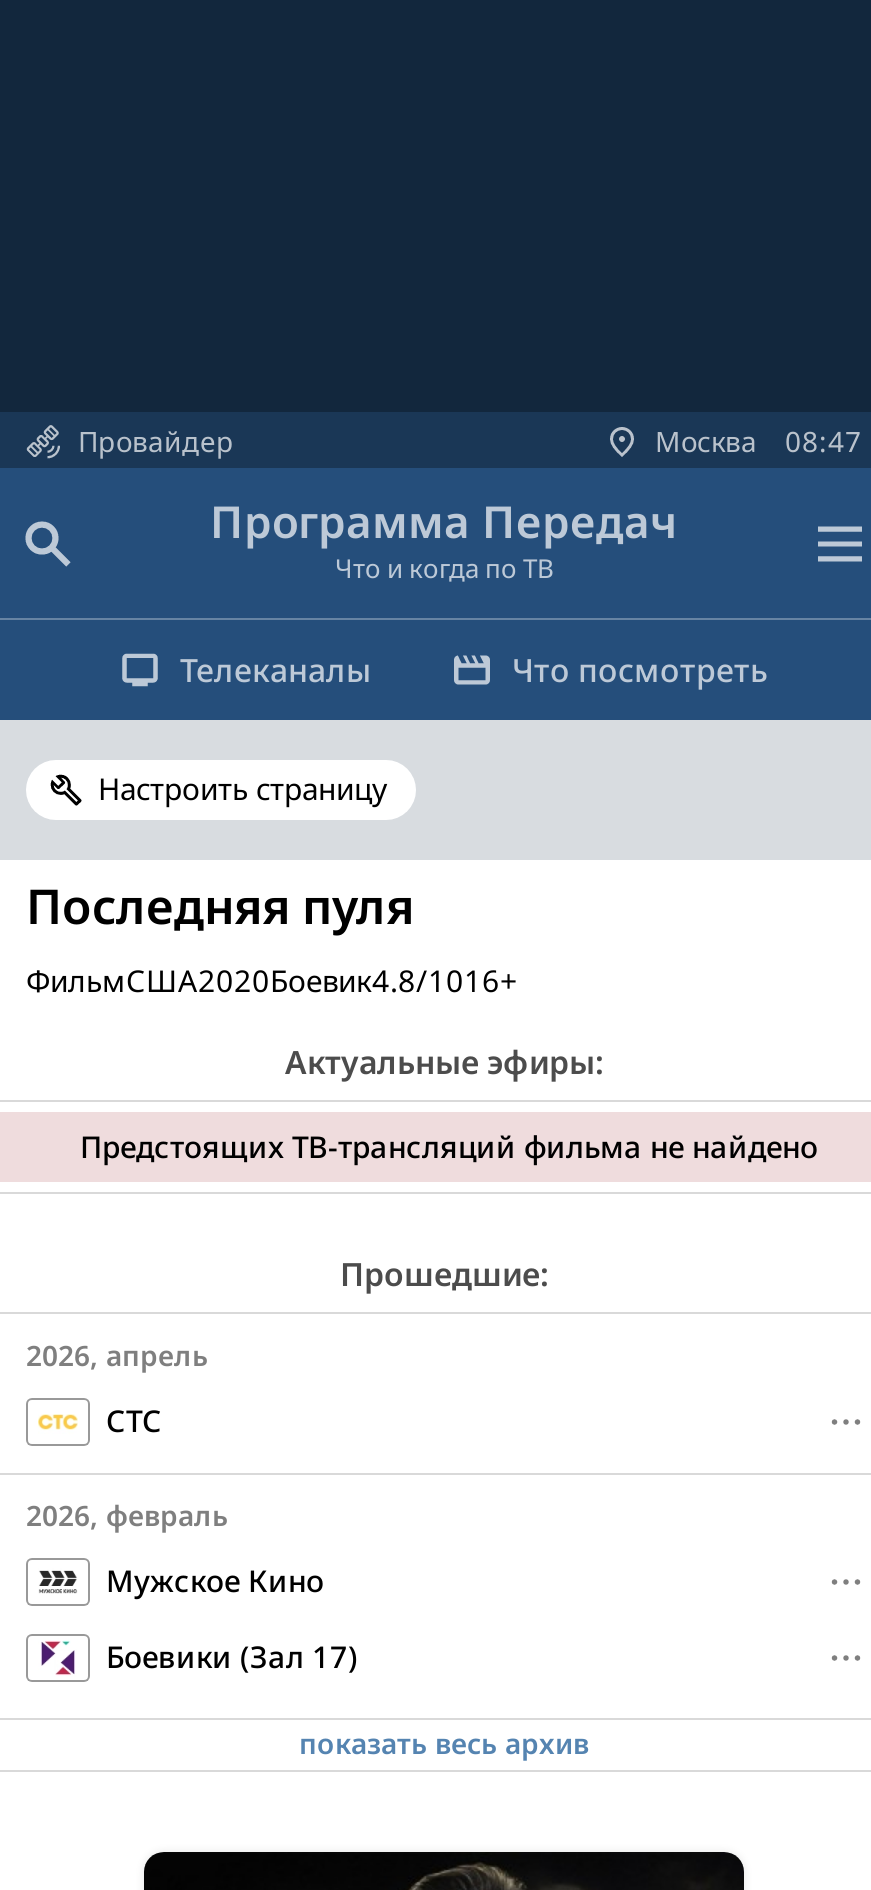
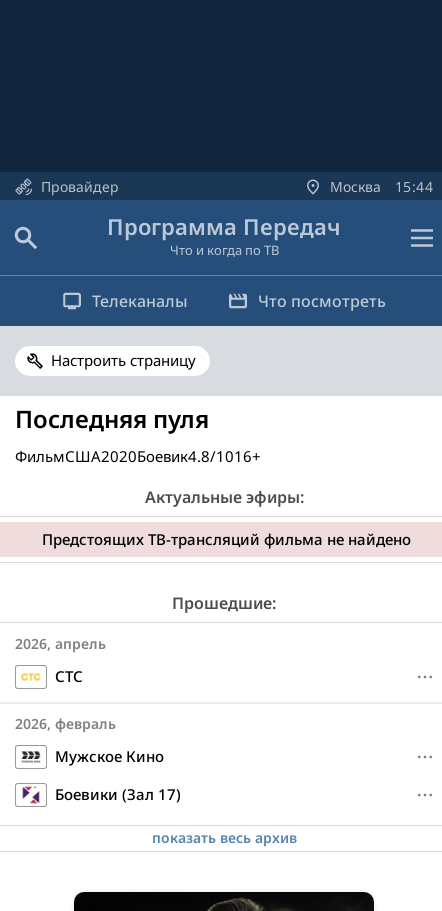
[655,421,862,459] Москва 08 47 -> [329,176,433,195] Москва 15 44

